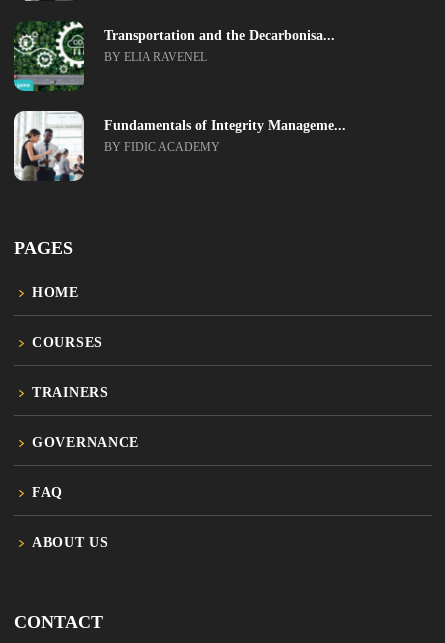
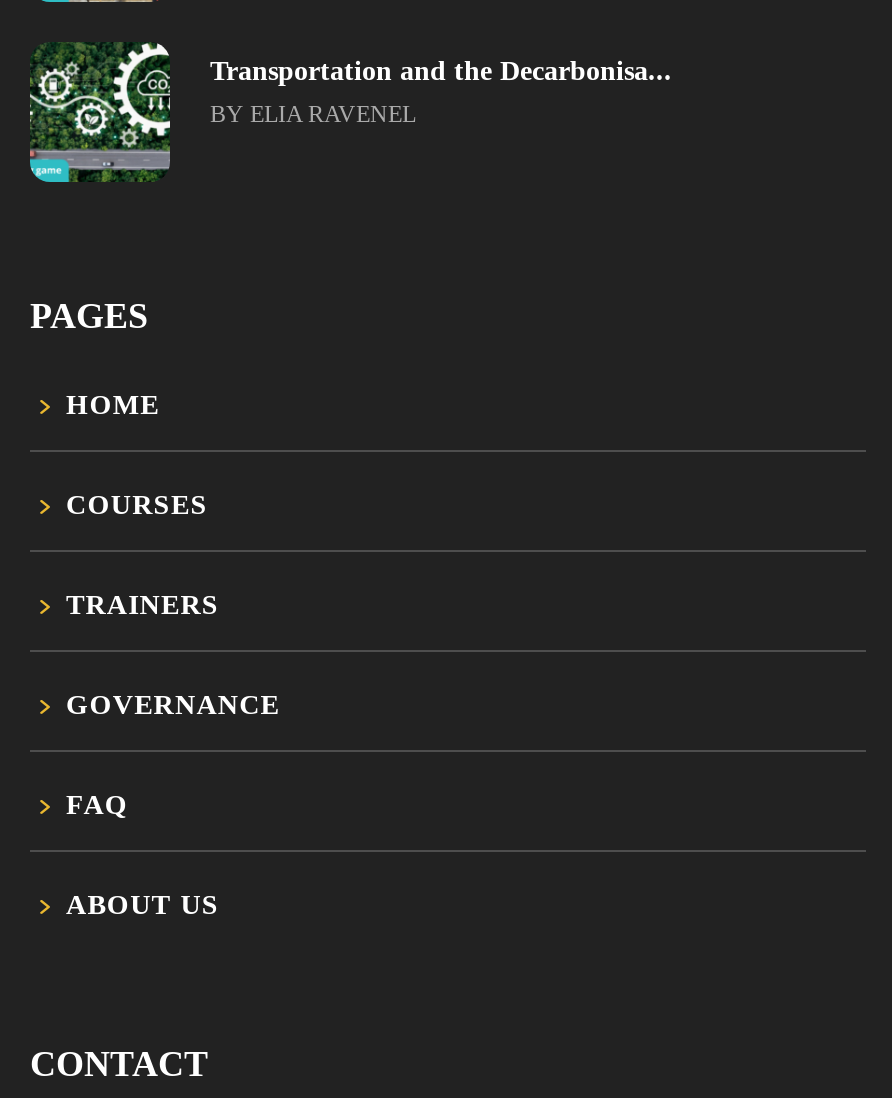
[13,110,346,182] [image] | Fundamentals of Integrity Manageme... | BY FIDIC ACADEMY -> none

